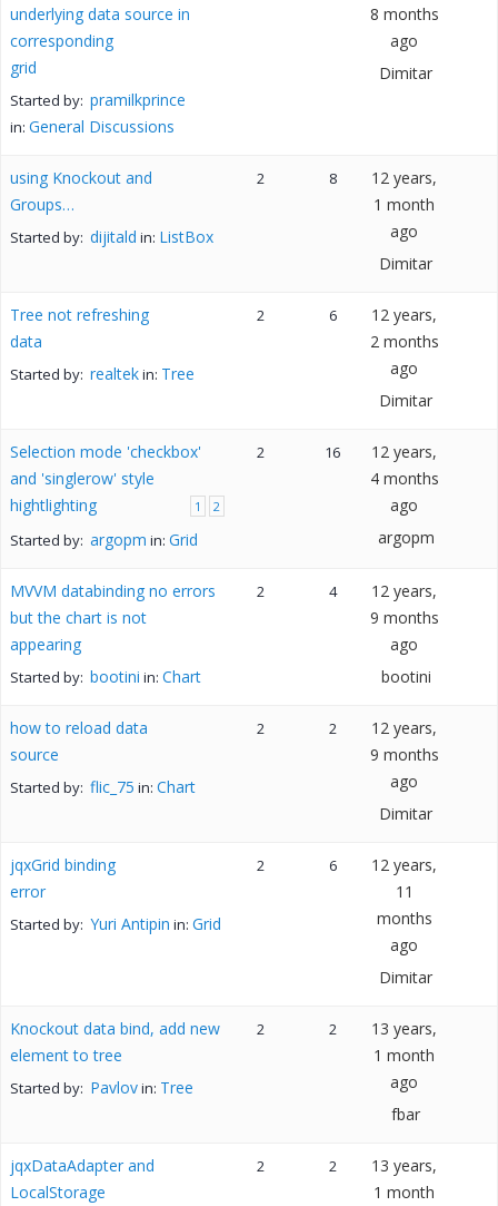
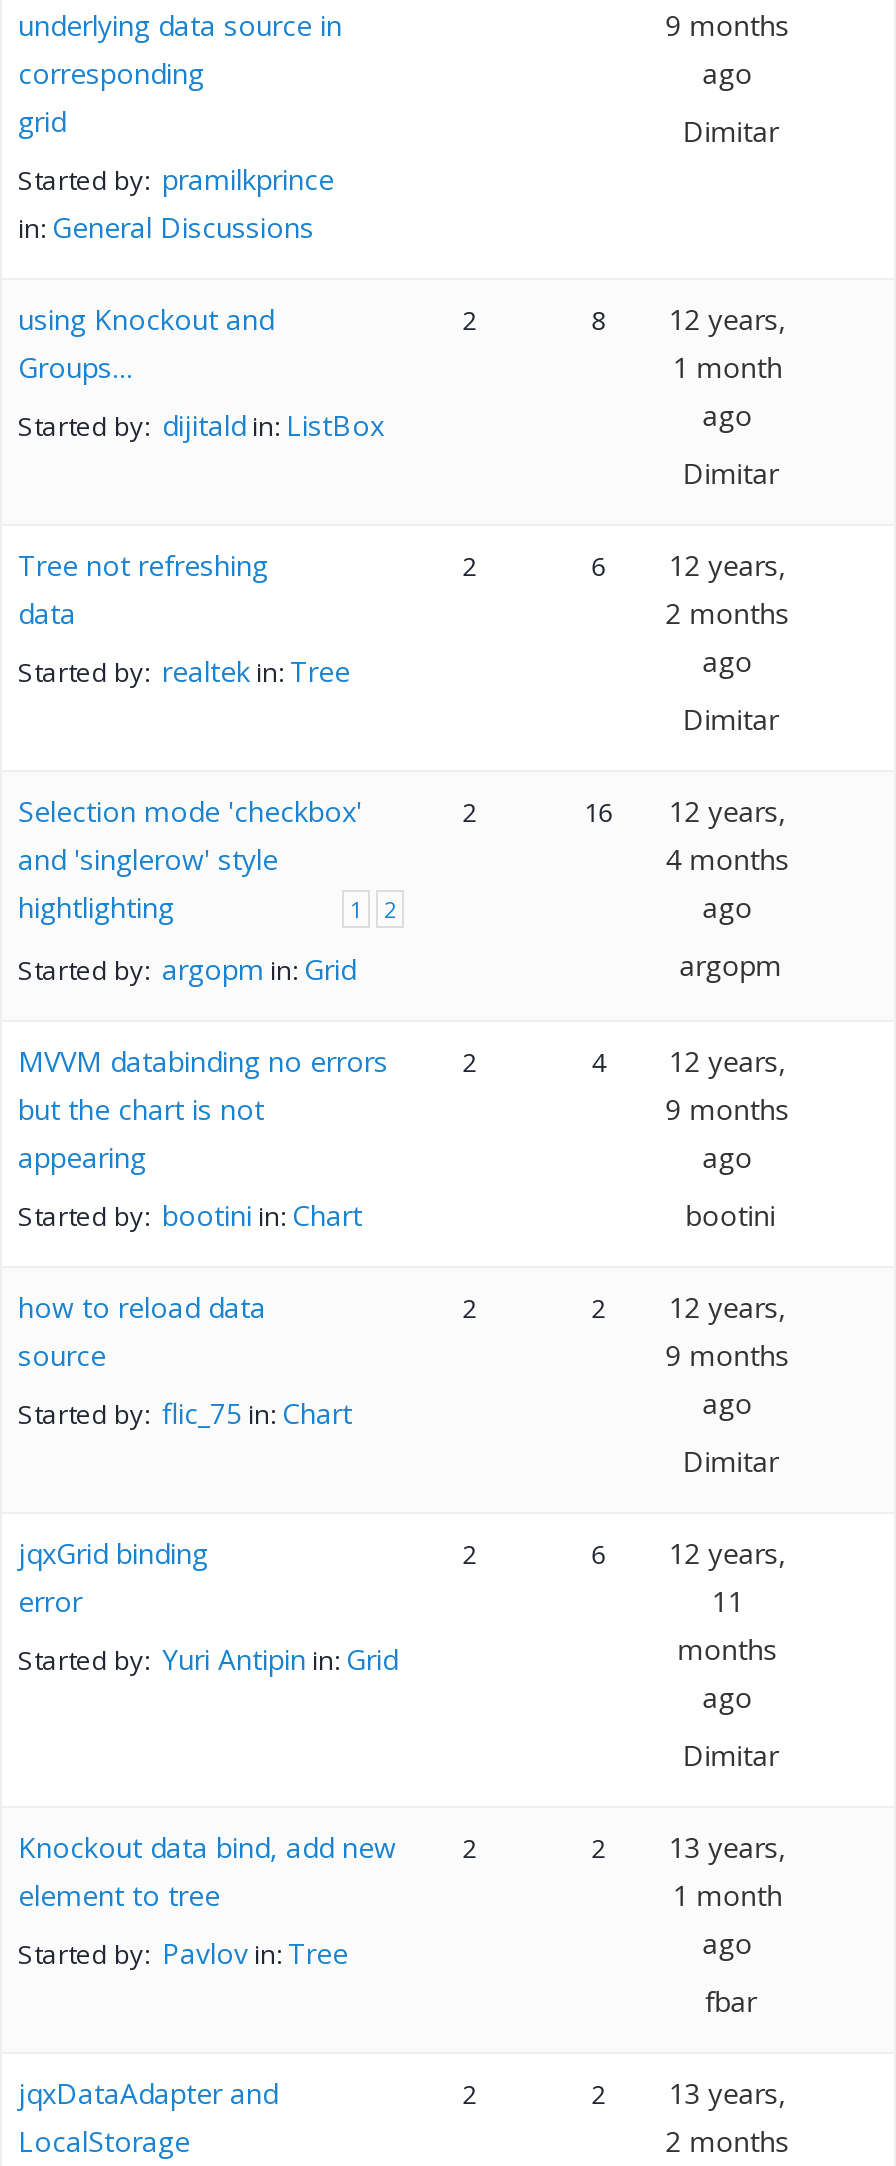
[370,3,439,24] 8 months -> [666,6,790,44] 9 months
[374,1182,435,1203] 1 month -> [666,2122,790,2160] 2 months

